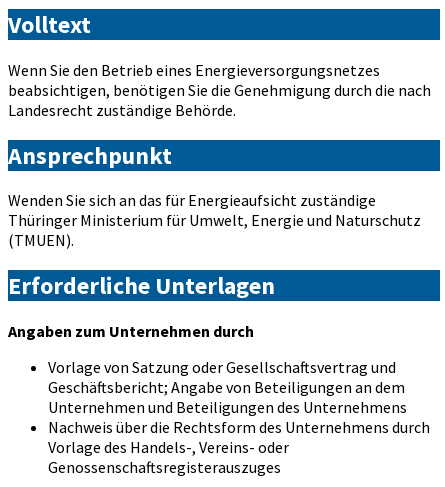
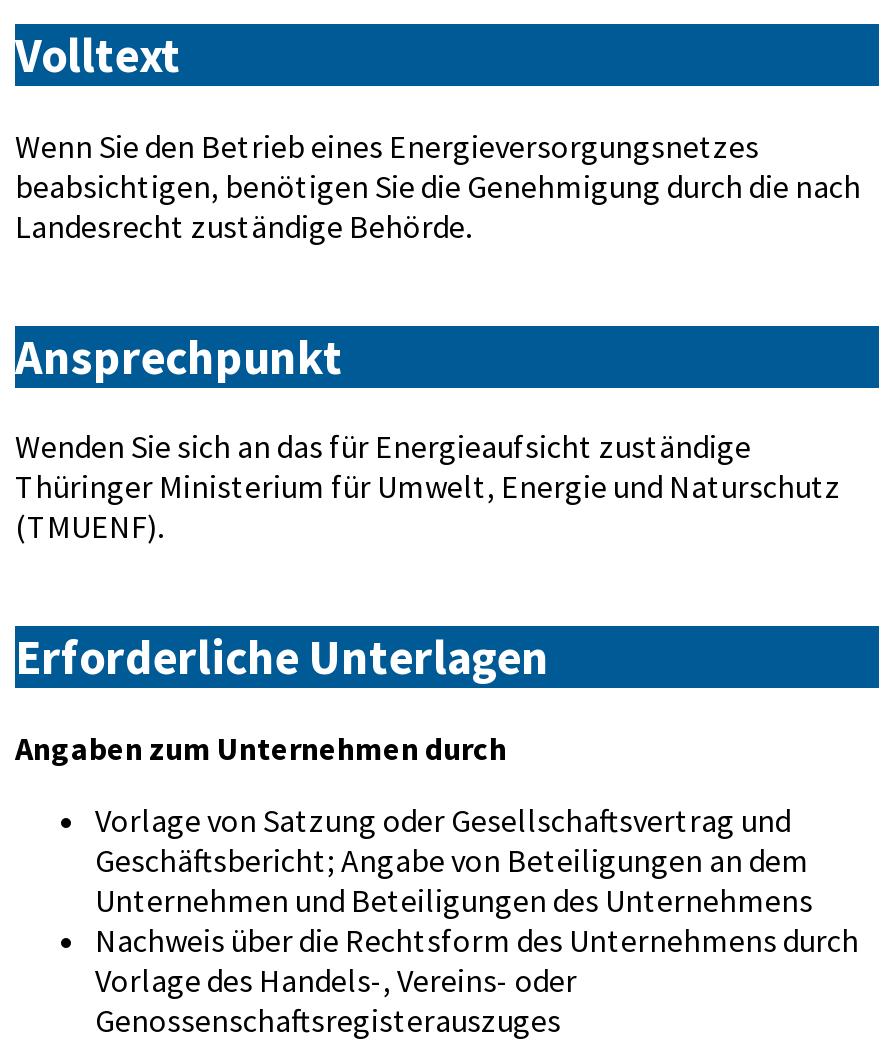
[8,230,74,250] (TMUEN). -> [15,507,163,547] (TMUENF).

